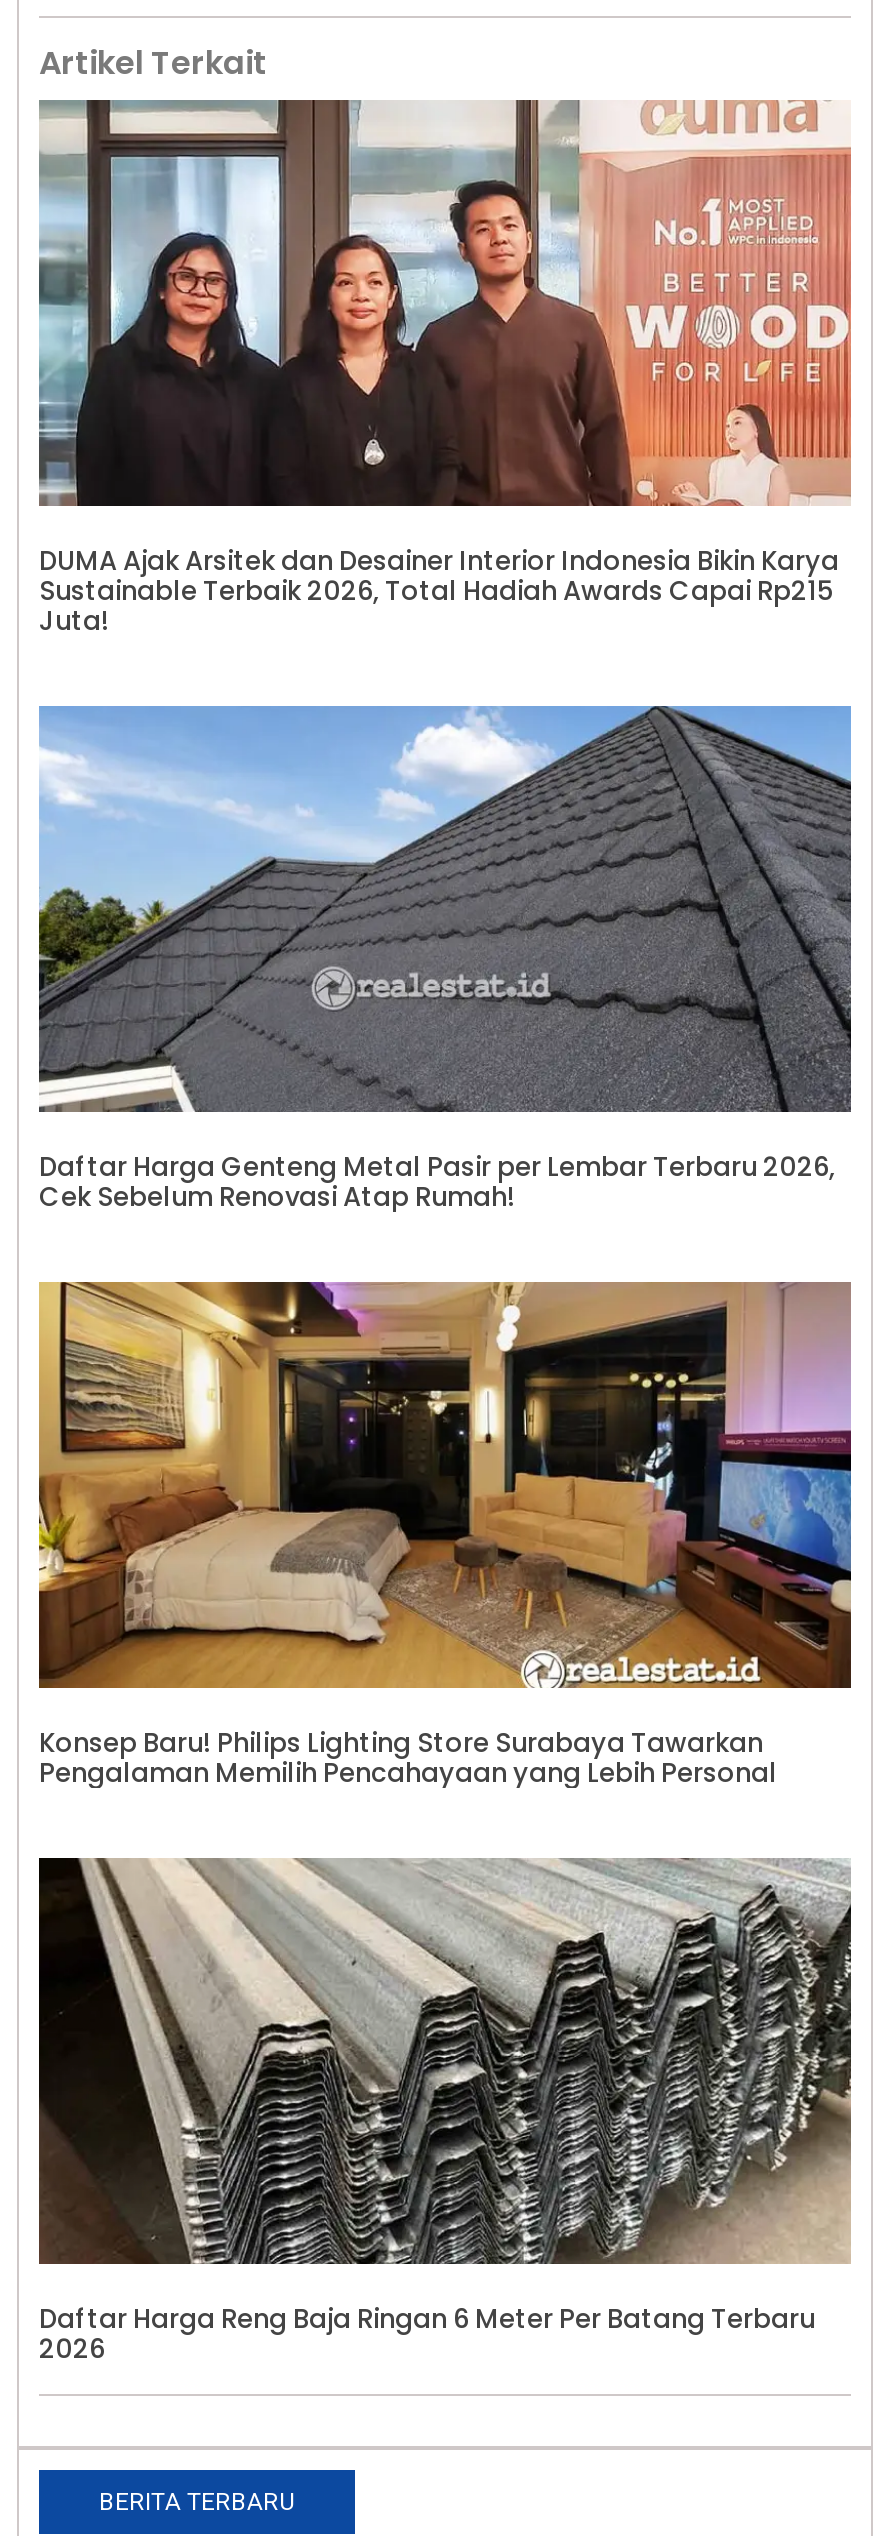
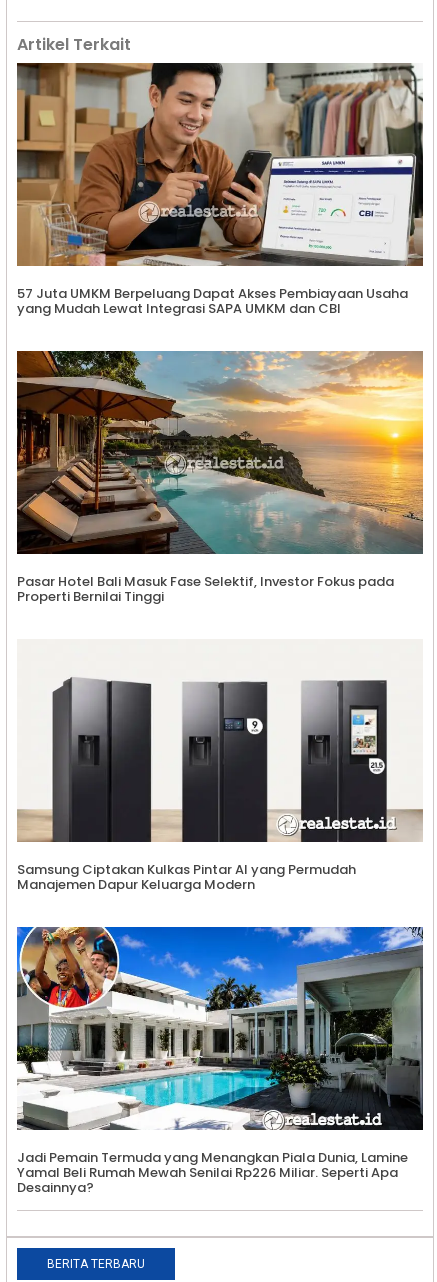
[37,98,853,641] [image] | DUMA Ajak Arsitek dan Desainer Interior Indonesia Bikin Karya | Sustainable Terbaik 2026, Total Hadiah Awards Capai Rp215 | Juta! -> [16,62,424,318] [image] | 57 Juta UMKM Berpeluang Dapat Akses Pembiayaan Usaha | yang Mudah Lewat Integrasi SAPA UMKM dan CBI
[39,676,853,1217] [image] | Daftar Harga Genteng Metal Pasir per Lembar Terbaru 2026, | Cek Sebelum Renovasi Atap Rumah! -> [16,350,424,606] [image] | Pasar Hotel Bali Masuk Fase Selektif, Investor Fokus pada | Properti Bernilai Tinggi
[37,1280,853,1793] [image] | Konsep Baru! Philips Lighting Store Surabaya Tawarkan | Pengalaman Memilih Pencahayaan yang Lebih Personal -> [17,654,423,894] [image] | Samsung Ciptakan Kulkas Pintar AI yang Permudah | Manajemen Dapur Keluarga Modern
[37,1828,851,2369] [image] | Daftar Harga Reng Baja Ringan 6 Meter Per Batang Terbaru | 2026 -> [16,926,424,1197] [image] | Jadi Pemain Termuda yang Menangkan Piala Dunia, Lamine | Yamal Beli Rumah Mewah Senilai Rp226 Miliar. Seperti Apa | Desainnya?

